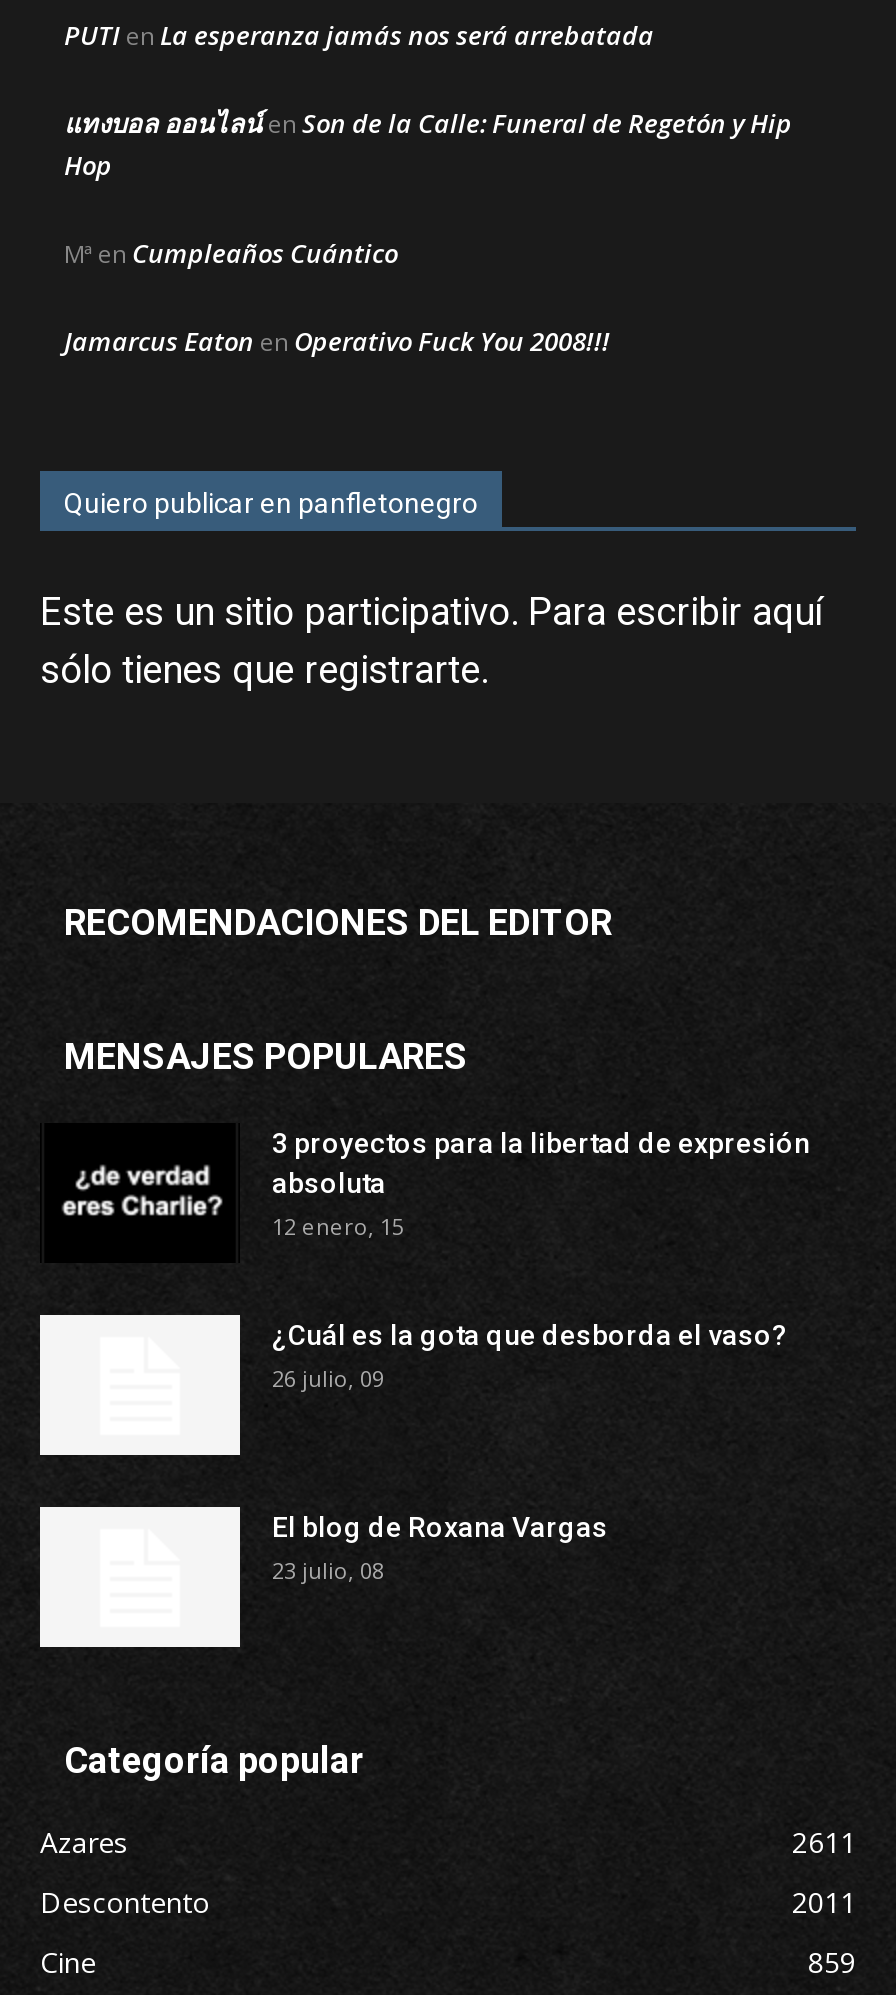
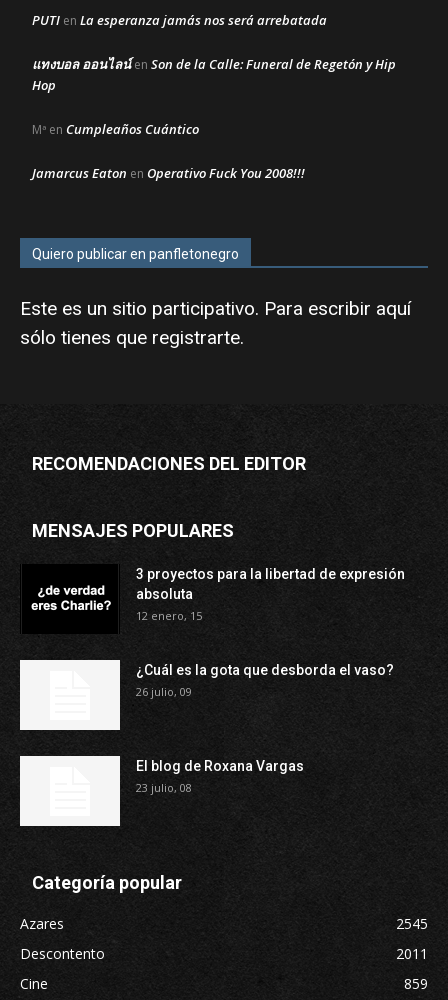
[792,1822,856,1860] 2611 -> [396,914,428,933] 2545

